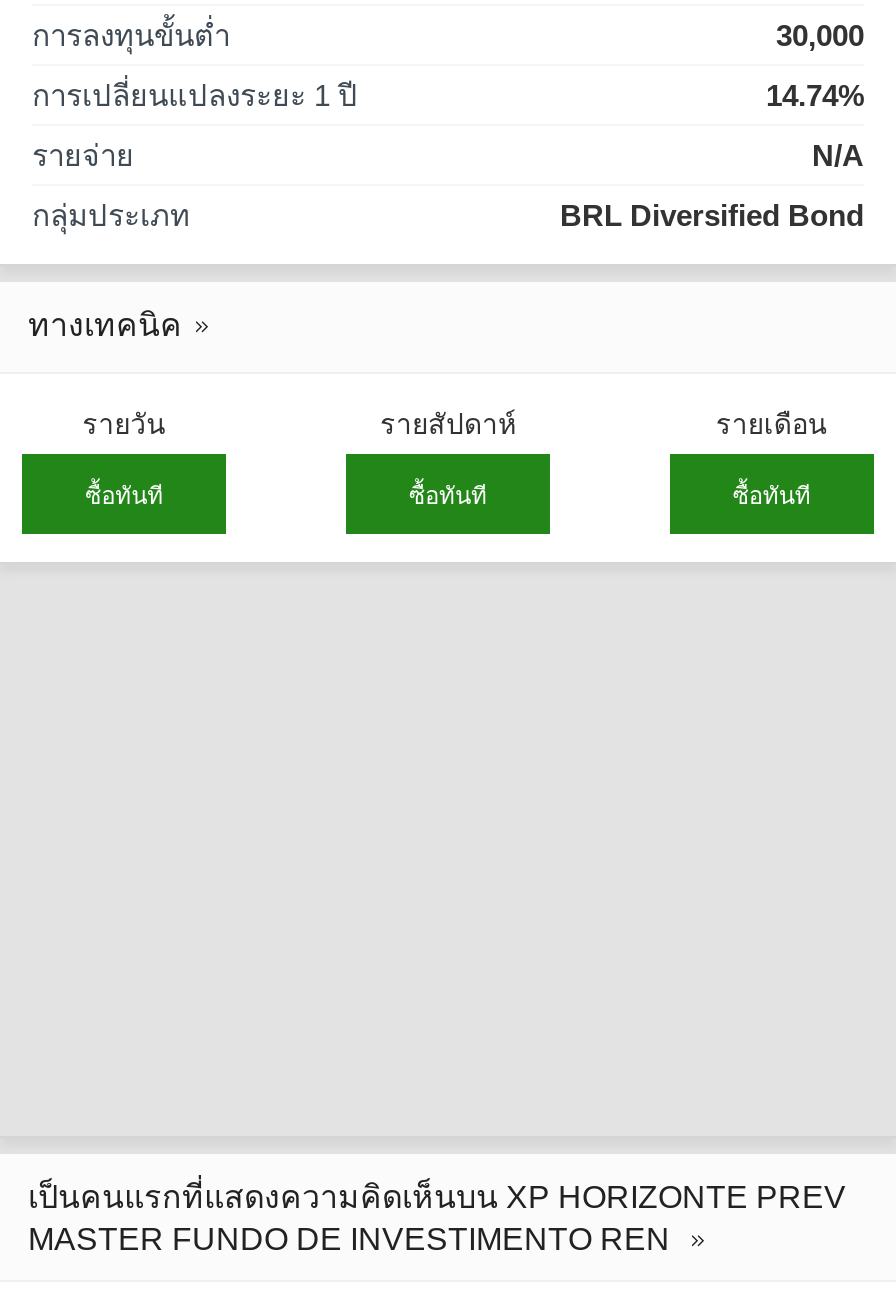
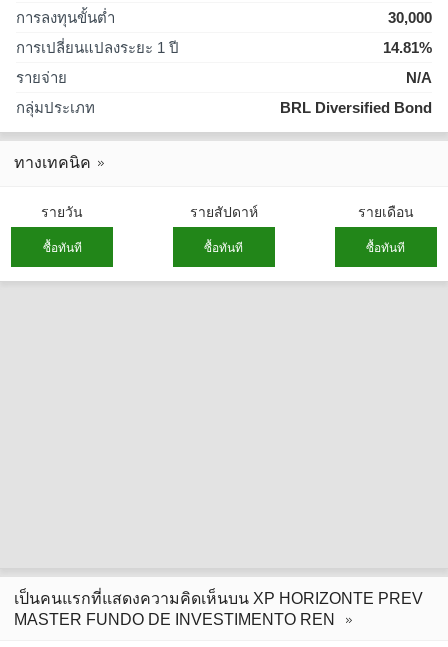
[766,78,864,112] 14.74% -> [383,39,432,56] 14.81%

